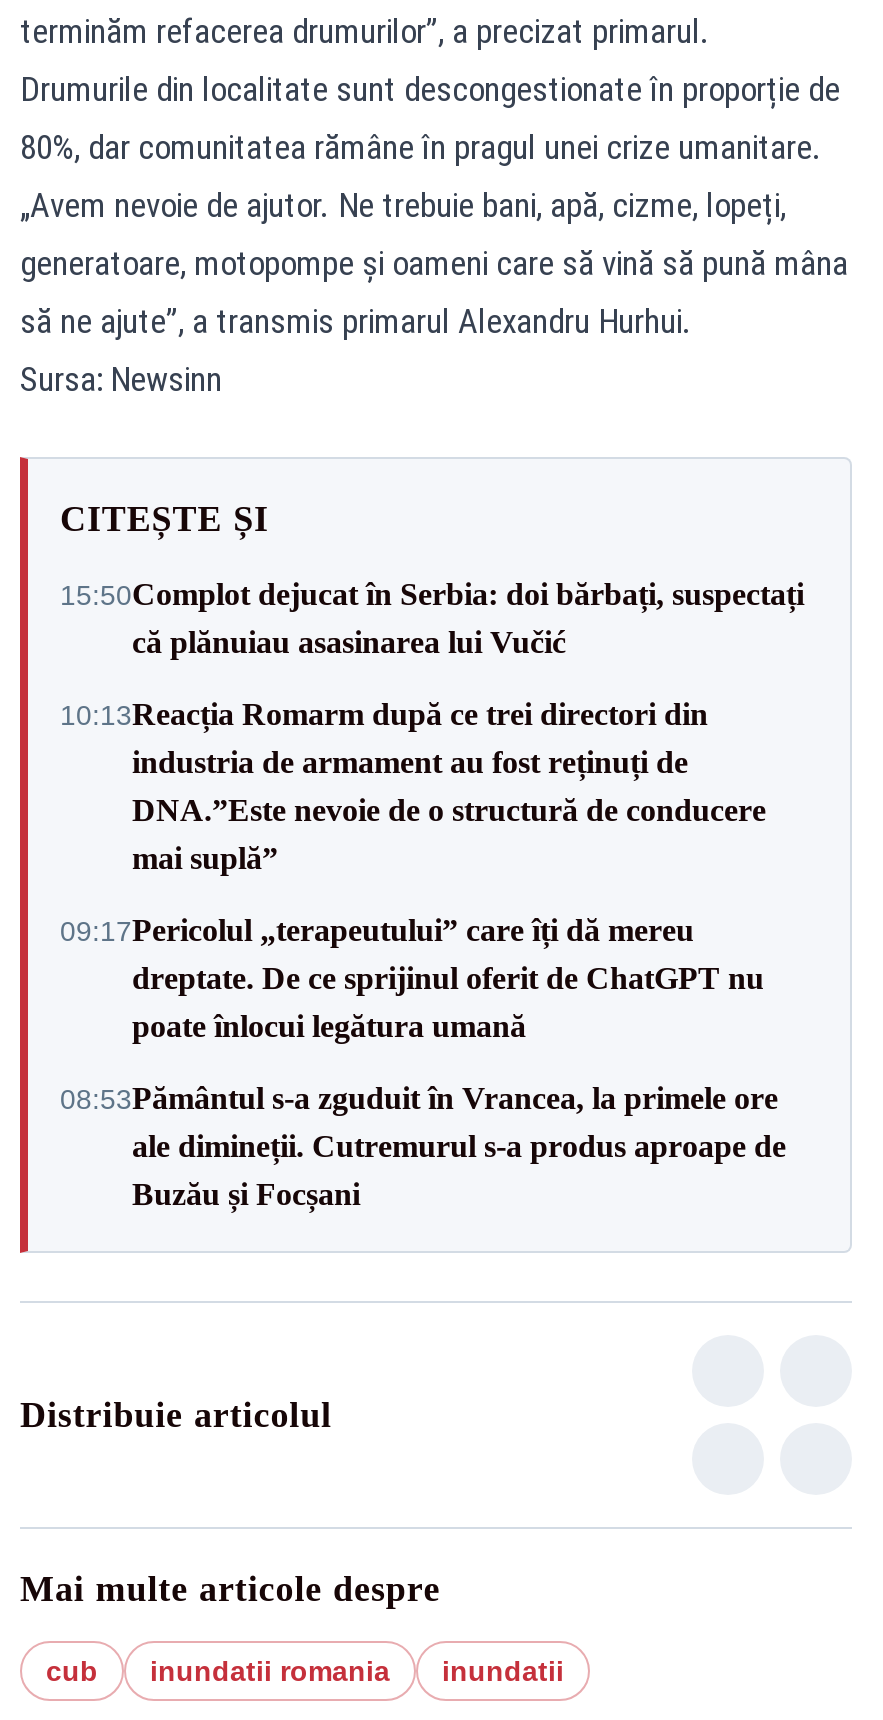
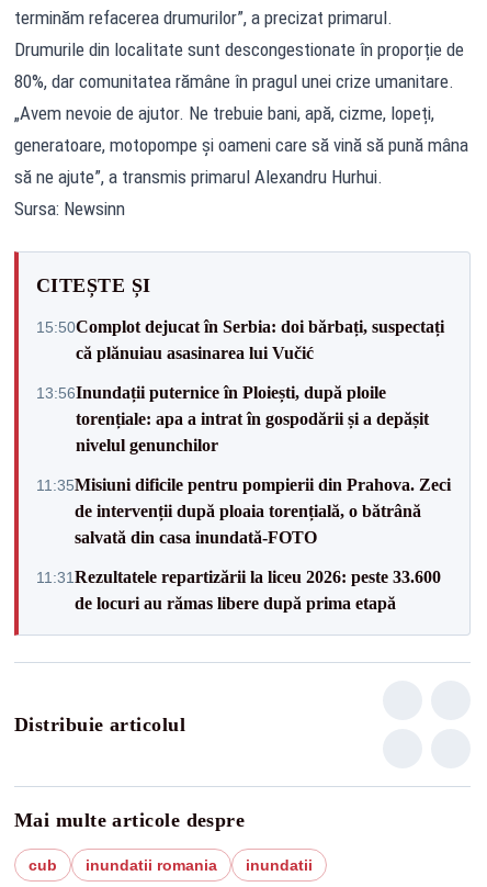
[60,697,766,875] 10:13Reacția Romarm după ce trei directori din | industria de armament au fost reținuți de | DNA.”Este nevoie de o structură de conducere | mai suplă” -> [36,383,429,454] 13:56Inundații puternice în Ploiești, după ploile | torențiale: apa a intrat în gospodării și a depășit | nivelul genunchilor
[60,913,764,1043] 09:17Pericolul „terapeutului” care îți dă mereu | dreptate. De ce sprijinul oferit de ChatGPT nu | poate înlocui legătura umană -> [36,475,451,546] 11:35Misiuni dificile pentru pompierii din Prahova. Zeci | de intervenții după ploaia torențială, o bătrână | salvată din casa inundată-FOTO
[60,1081,786,1211] 08:53Pământul s-a zguduit în Vrancea, la primele ore | ale dimineții. Cutremurul s-a produs aproape de | Buzău și Focșani -> [36,567,441,612] 11:31 Rezultatele repartizării la liceu 2026: peste 33.600 | de locuri au rămas libere după prima etapă

